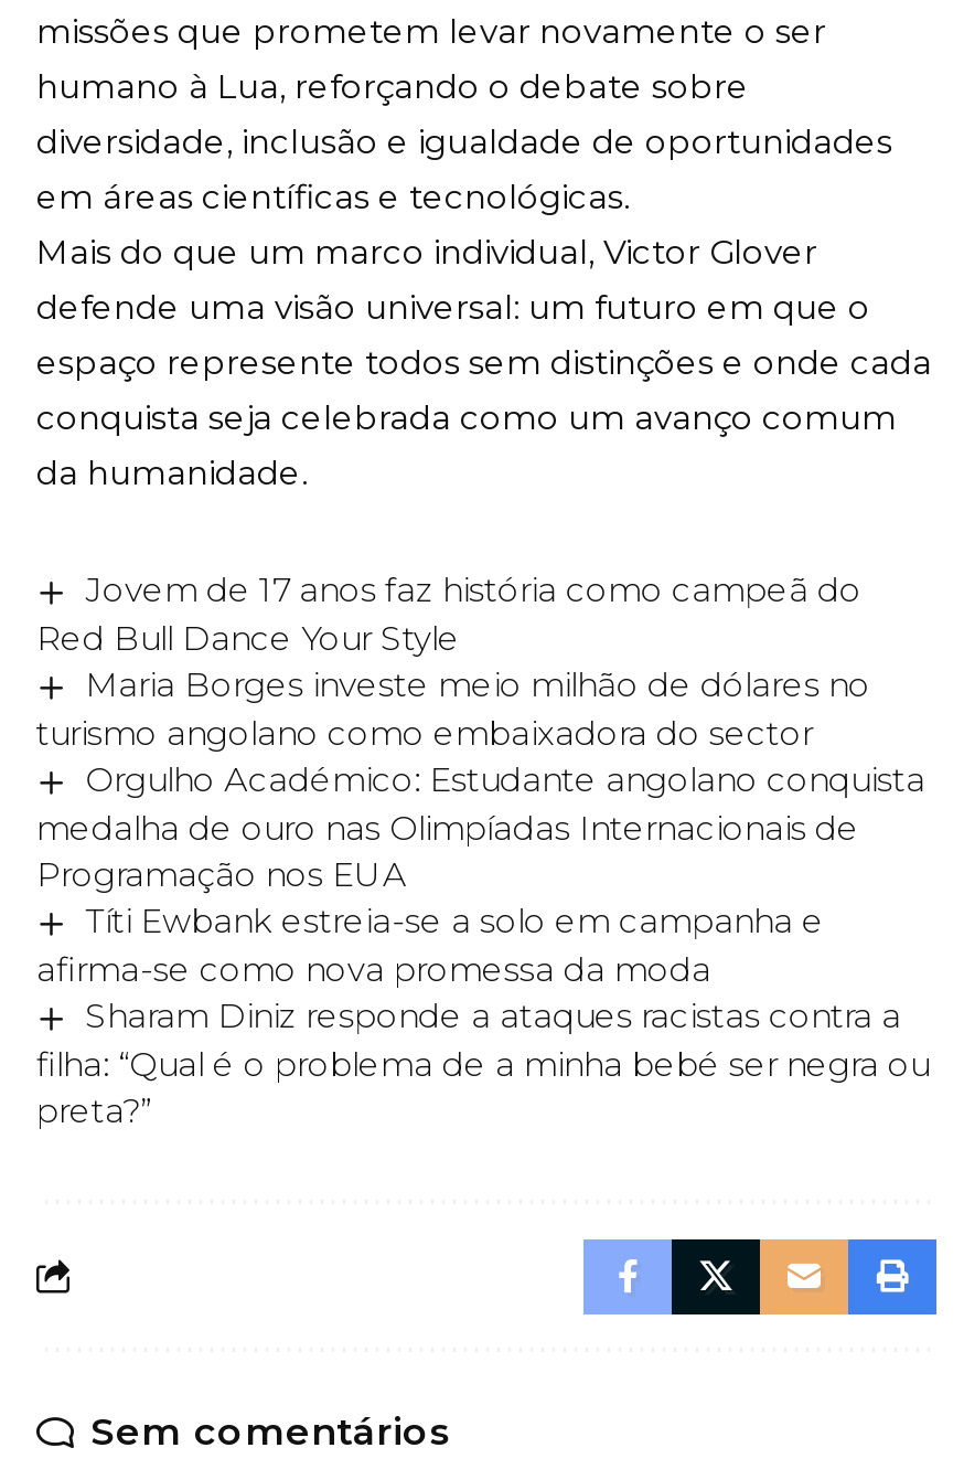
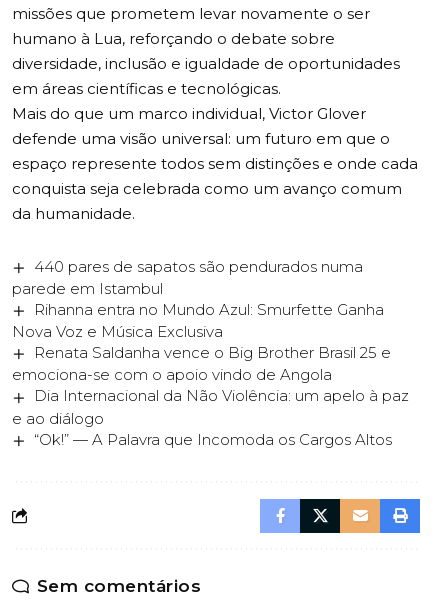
[36,568,930,1131] Jovem de 17 anos faz história como campeã do | Red Bull Dance Your Style | Maria Borges investe meio milhão de dólares no | turismo angolano como embaixadora do sector | Orgulho Académico: Estudante angolano conquista | medalha de ouro nas Olimpíadas Internacionais de | Programação nos EUA | Títi Ewbank estreia-se a solo em campanha e | afirma-se como nova promessa da moda | Sharam Diniz responde a ataques racistas contra a | filha: “Qual é o problema de a minha bebé ser negra ou | preta?” -> [12,257,409,448] 440 pares de sapatos são pendurados numa | parede em Istambul | Rihanna entra no Mundo Azul: Smurfette Ganha | Nova Voz e Música Exclusiva | Renata Saldanha vence o Big Brother Brasil 25 e | emociona-se com o apoio vindo de Angola | Dia Internacional da Não Violência: um apelo à paz | e ao diálogo | “Ok!” — A Palavra que Incomoda os Cargos Altos

